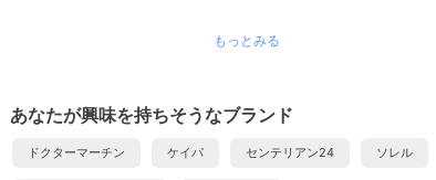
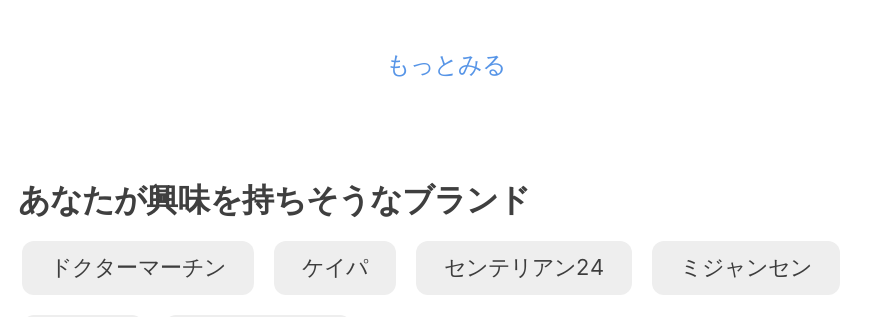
[376,145,413,160] ソレル -> [680,253,812,281] ミジャンセン

